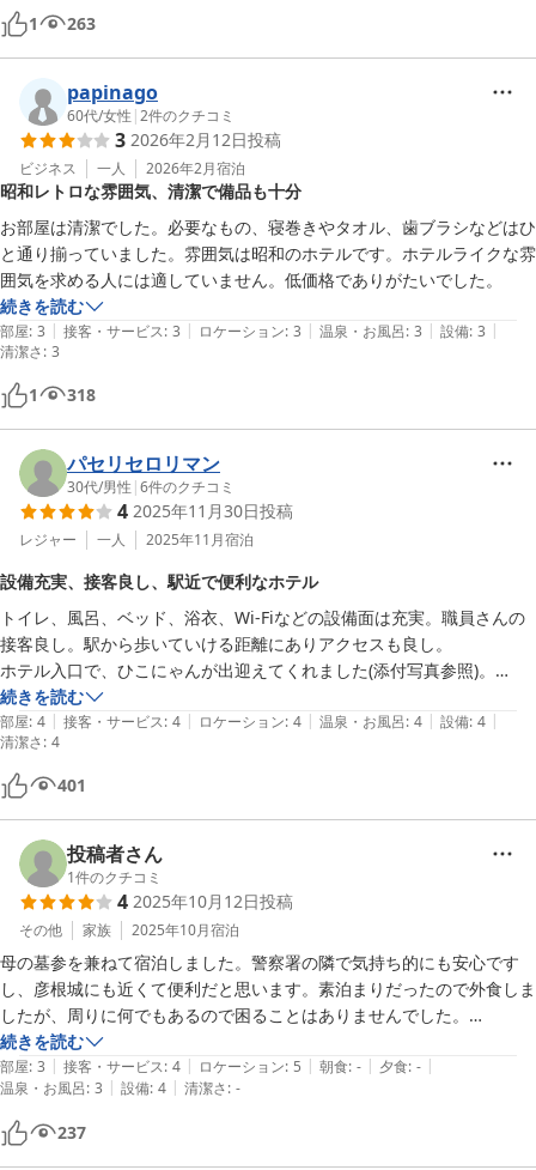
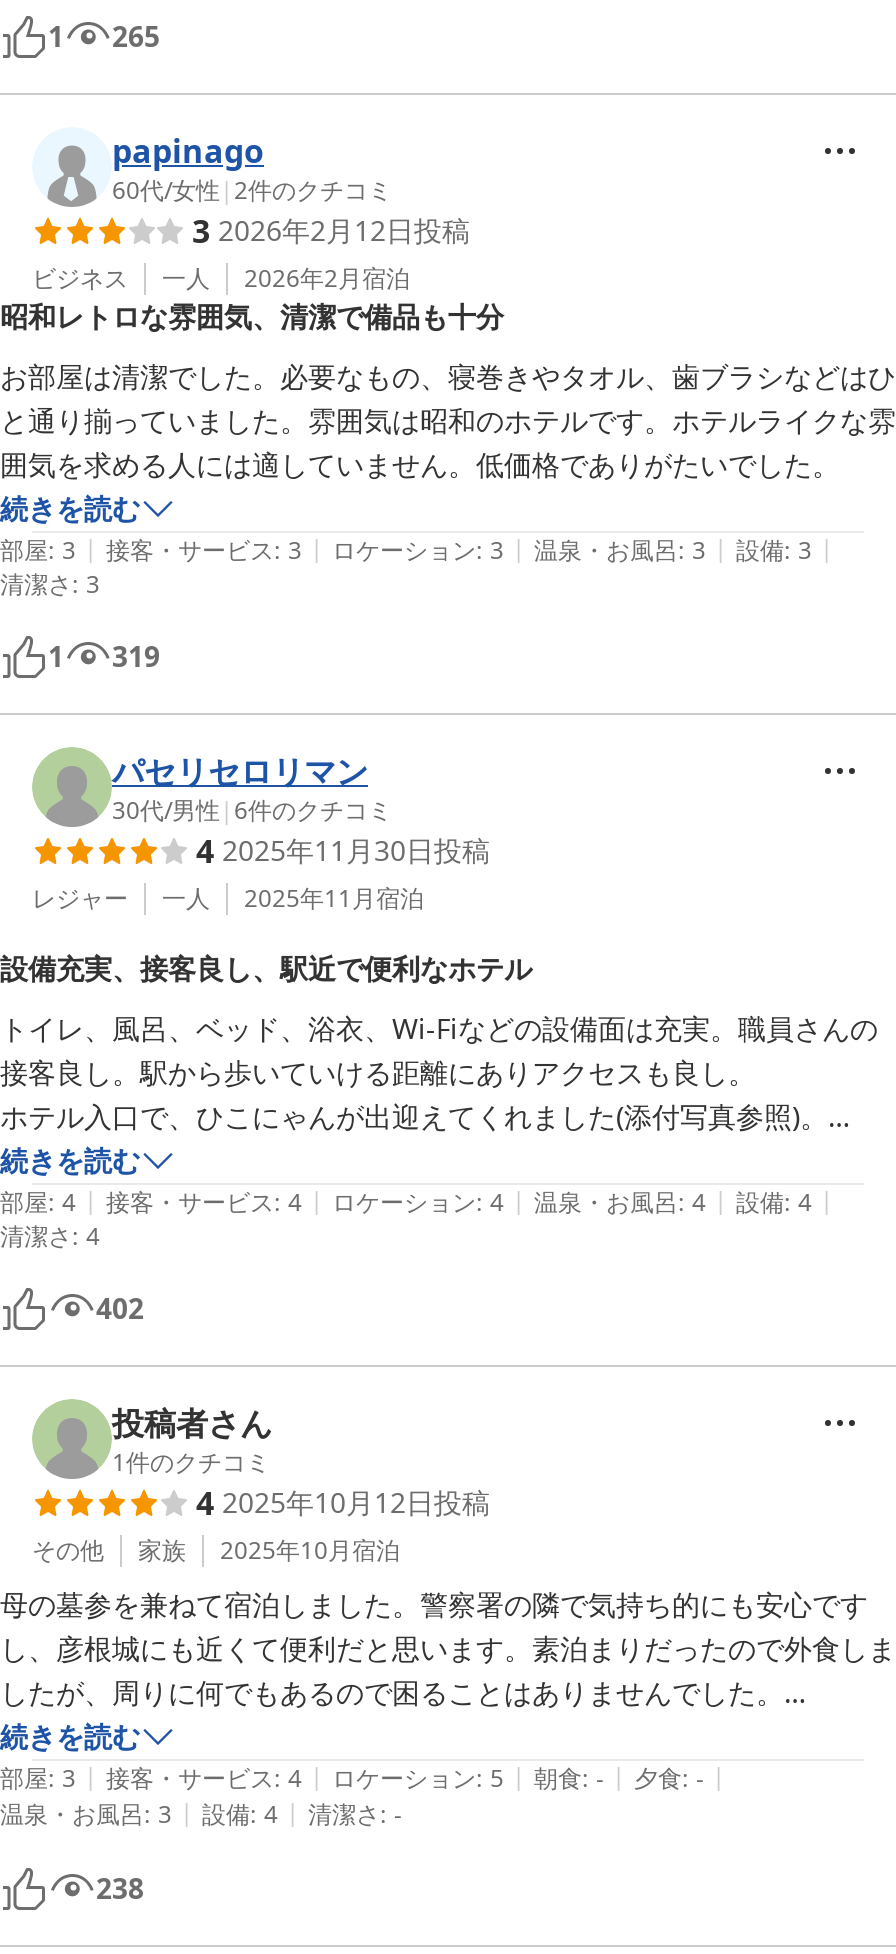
[29,12,96,35] 1 263 -> [48,17,160,55] 1 265
[29,383,96,406] 1 318 -> [48,637,160,675] 1 319
[57,774,86,796] 401 -> [96,1289,144,1327] 402
[57,1121,86,1144] 237 -> [96,1869,144,1907] 238

